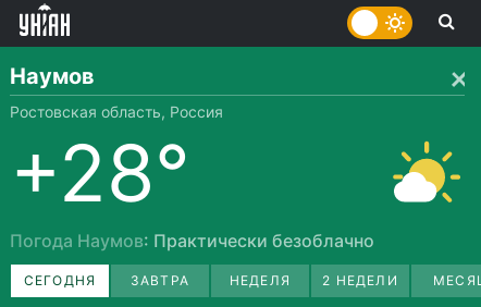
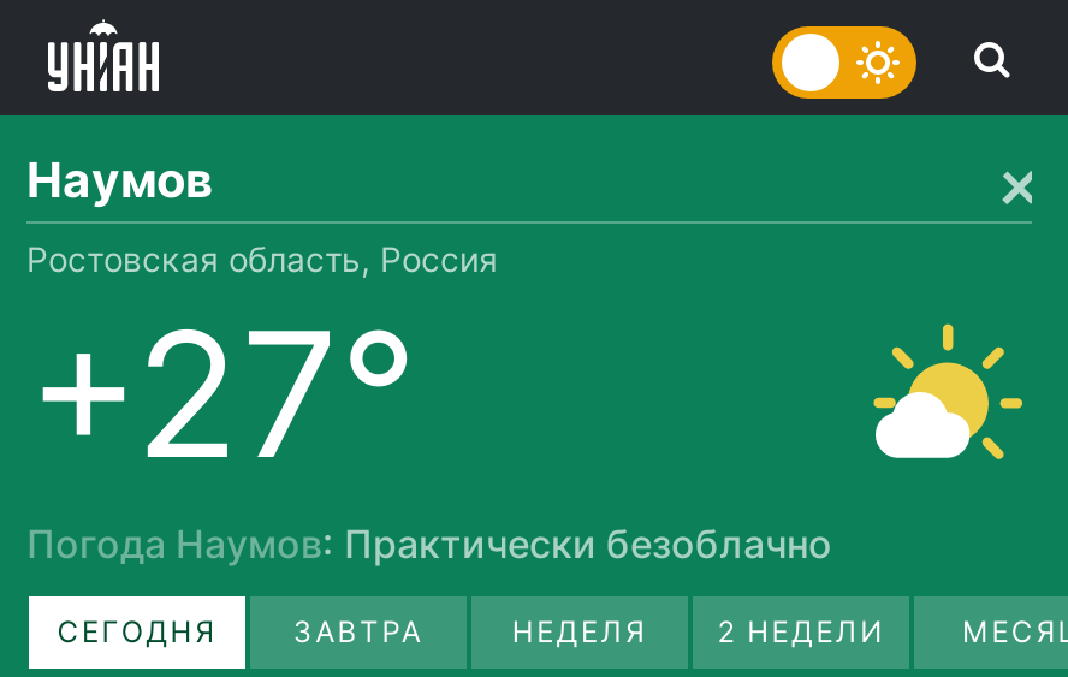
[10,125,190,220] +28° -> [26,289,419,498] +27°

